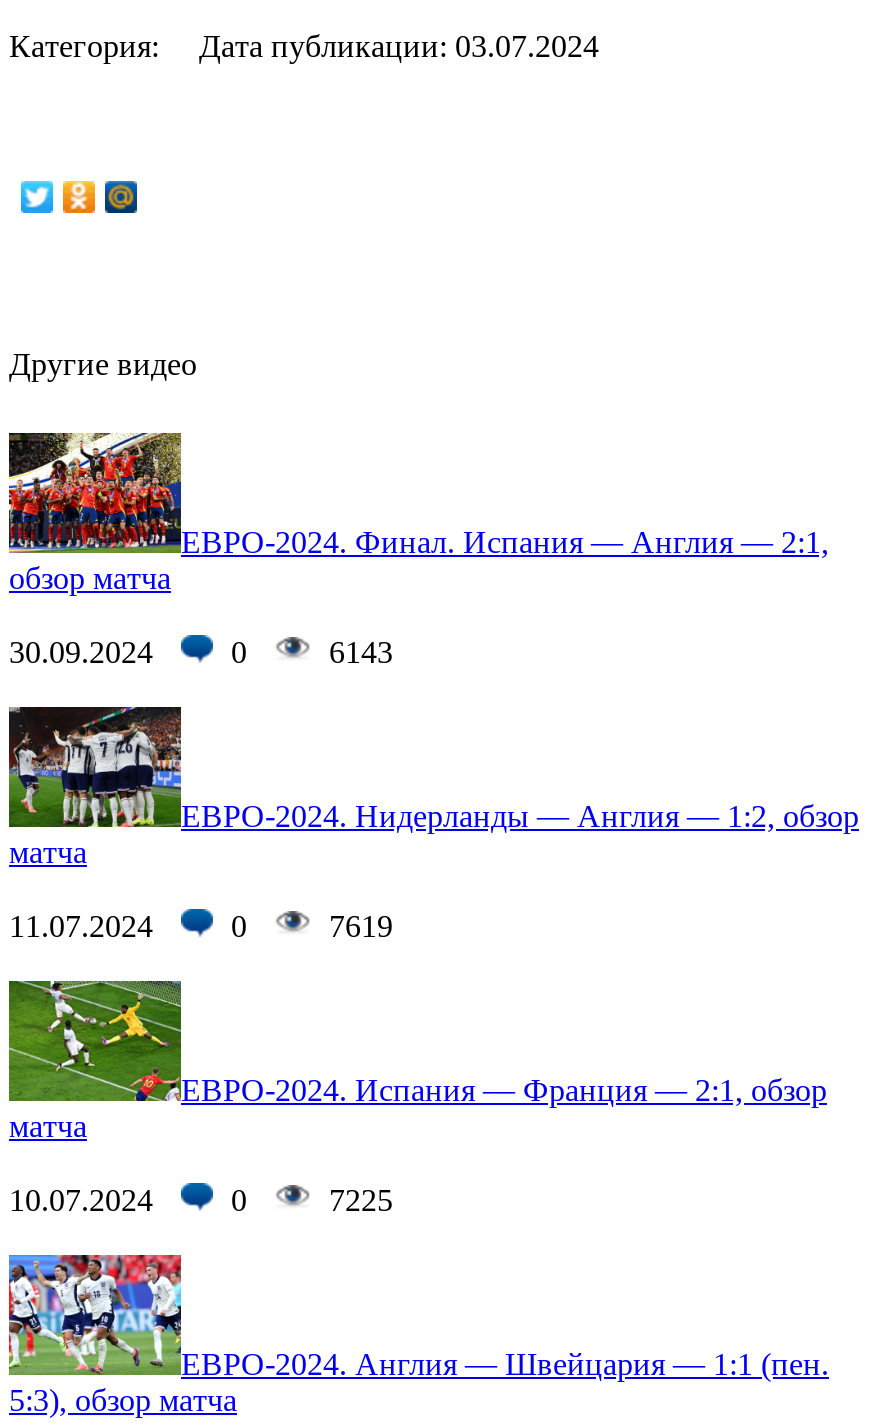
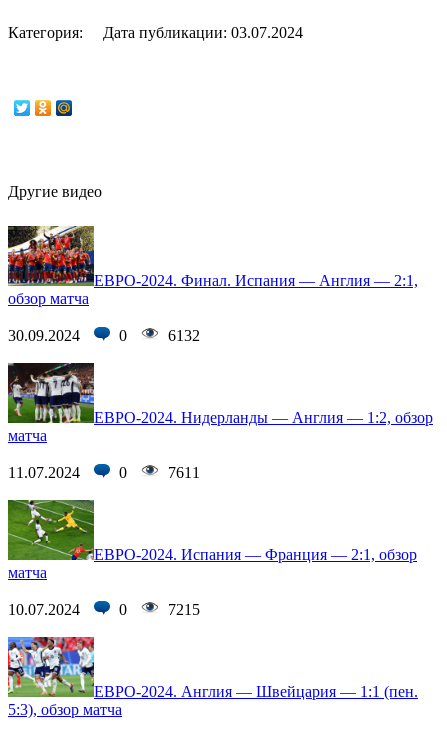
[329,635,393,669] 6143 -> [168,327,200,344] 6132
[329,909,393,943] 7619 -> [168,464,200,481] 7611
[329,1183,393,1217] 7225 -> [168,601,200,618] 7215

